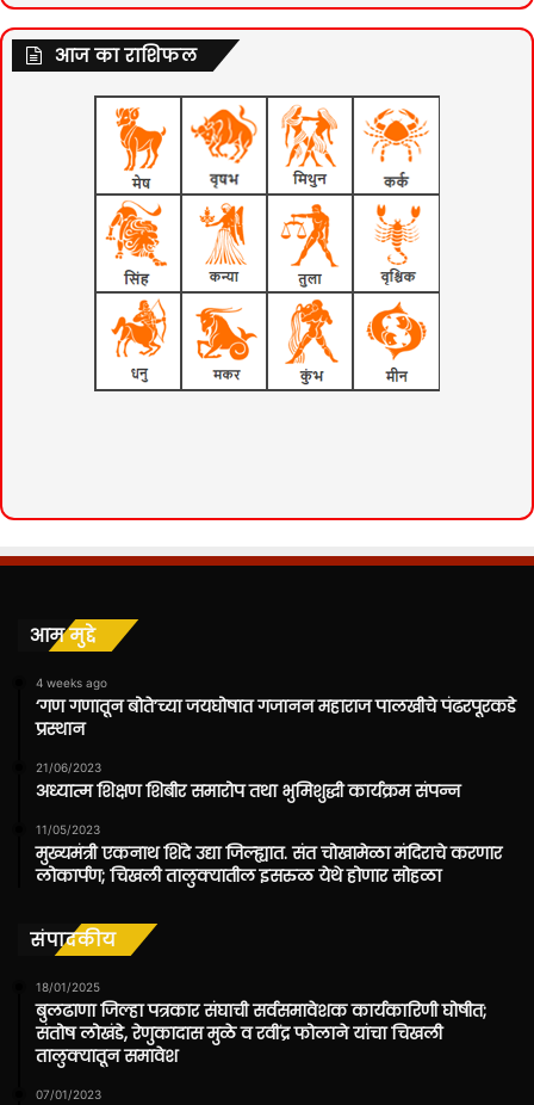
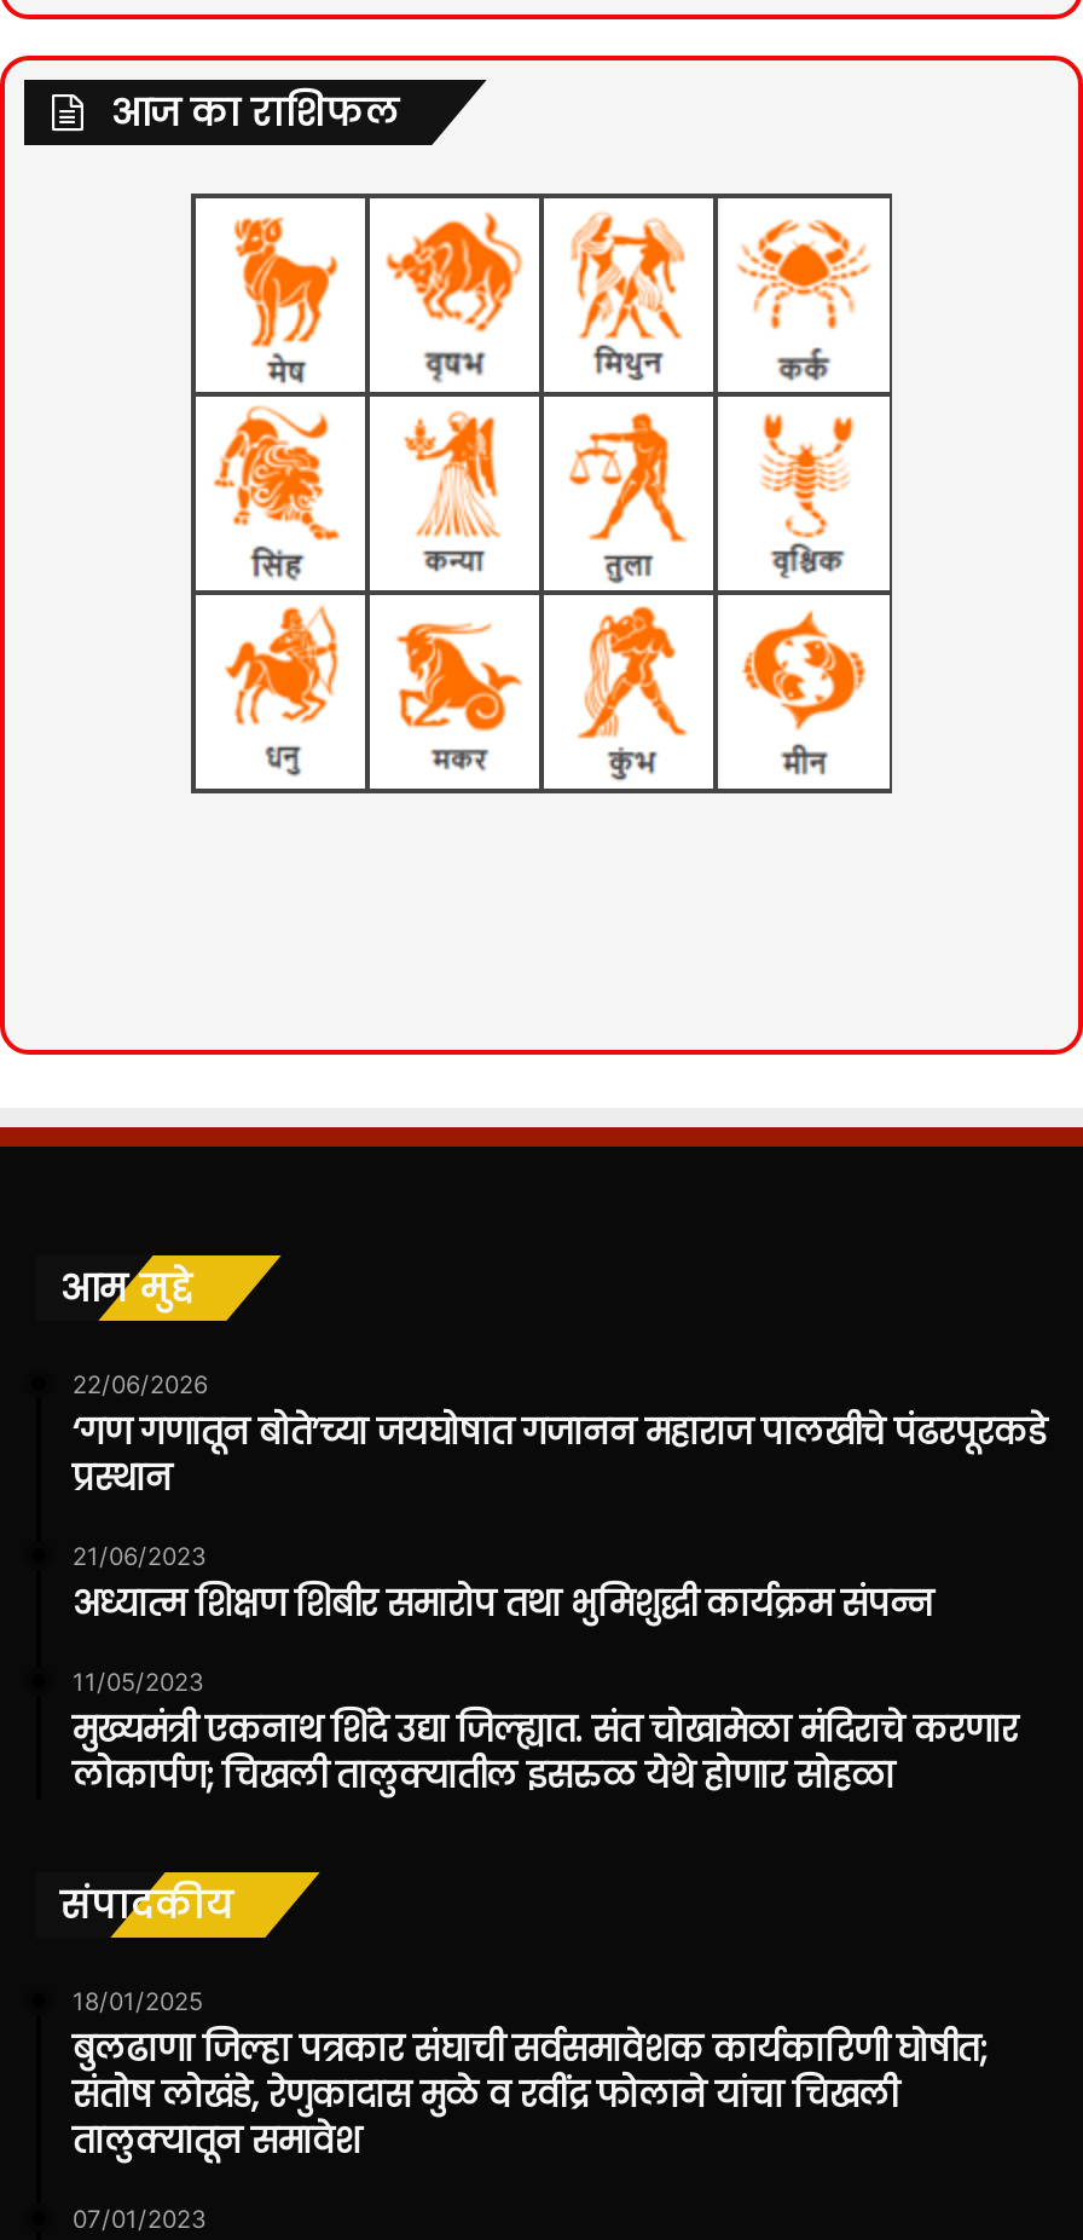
[36,676,107,690] 4 weeks ago -> [73,1370,208,1399] 22/06/2026

